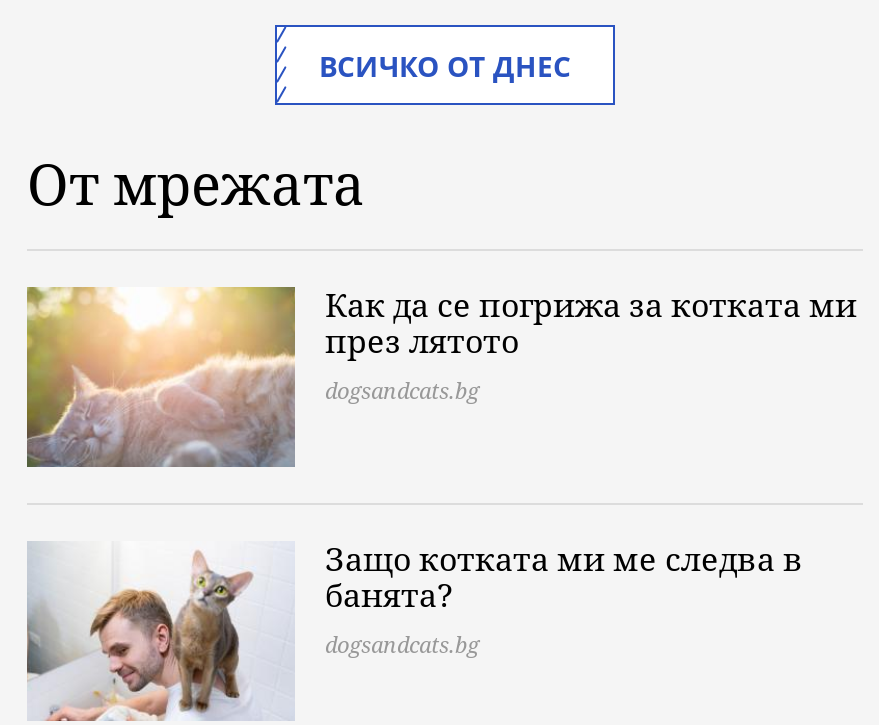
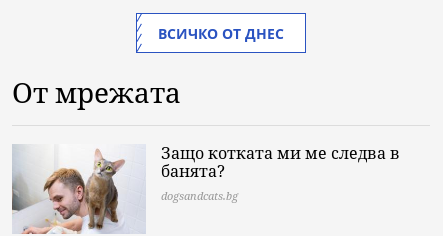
[25,283,857,469] [image] | Как да се погрижа за котката ми | през лятото | dogsandcats.bg -> none

